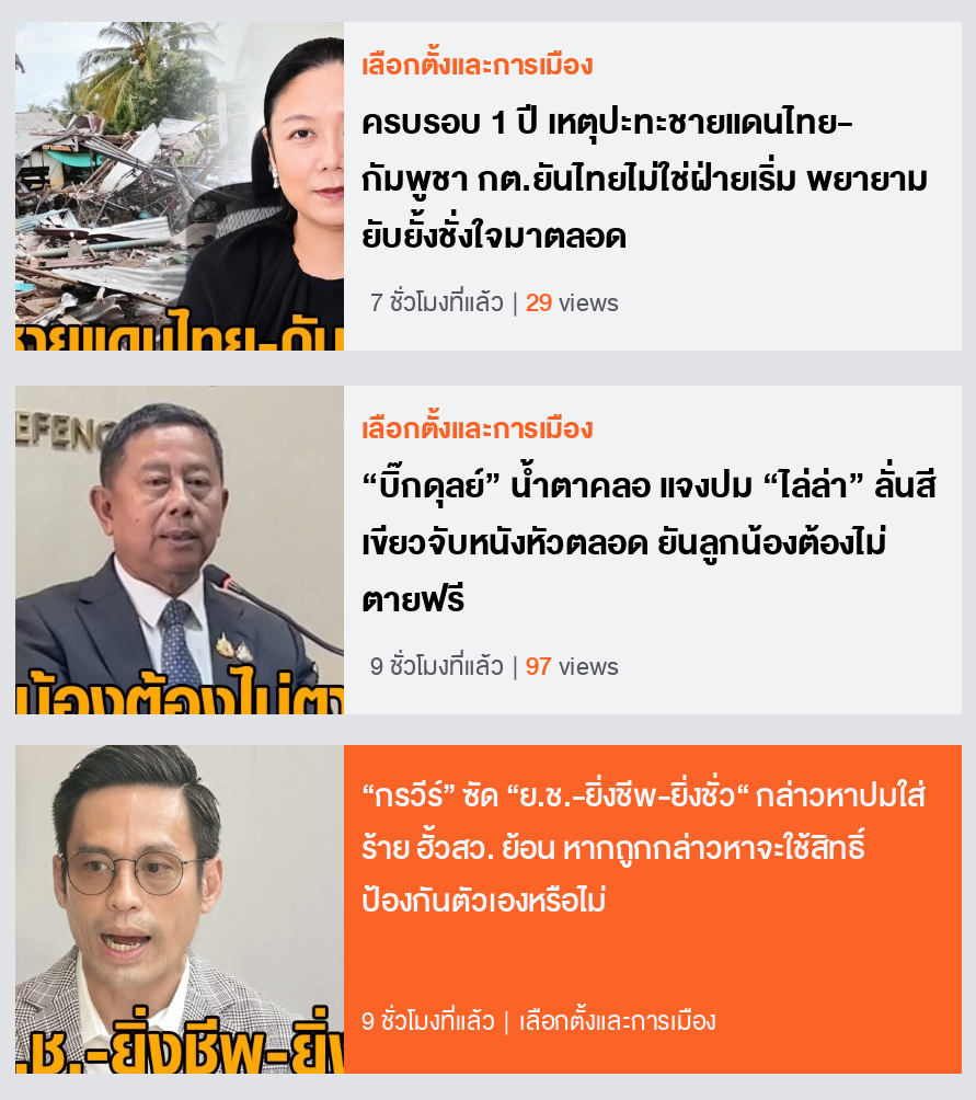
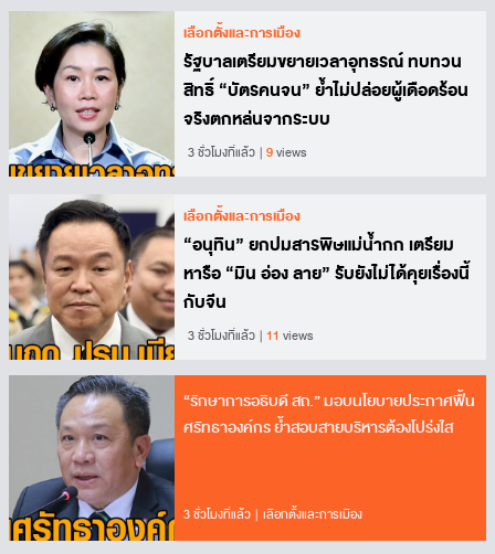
[13,20,929,353] [image] | ครบรอบ 1 ปี เหตุปะทะชายแดนไทย- | กัมพูชา กต.ยันไทยไม่ใช่ฝ่ายเริ่ม พยายาม | ยับยั้งชั่งใจมาตลอด | 7 ชั่วโมงที่แล้ว 29views -> [8,11,468,178] [image] | รัฐบาลเตรียมขยายเวลาอุทธรณ์ ทบทวน | สิทธิ์ “บัตรคนจน” ย้ำไม่ปล่อยผู้เดือดร้อน | จริงตกหล่นจากระบบ | 3 ชั่วโมงที่แล้ว 9views
[13,386,935,717] [image] | “บิ๊กดุลย์” น้ำตาคลอ แจงปม “ไล่ล่า” ลั่นสี | เขียวจับหนังหัวตลอด ยันลูกน้องต้องไม่ | ตายฟรี | 9 ชั่วโมงที่แล้ว 97 views -> [8,195,470,361] [image] | “อนุทิน” ยกปมสารพิษแม่น้ำกก เตรียม | หารือ “มิน อ่อง ลาย” รับยังไม่ได้คุยเรื่องนี้ | กับจีน | 3 ชั่วโมงที่แล้ว 11 views
[13,745,925,1076] [image] | “กรวีร์” ซัด “ย.ช.-ยิ่งชีพ-ยิ่งชั่ว“ กล่าวหาปมใส่ | ร้าย ฮั้วสว. ย้อน หากถูกกล่าวหาจะใช้สิทธิ์ | ป้องกันตัวเองหรือไม่ -> [8,374,475,542] [image] | “รักษาการอธิบดี สถ.” มอบนโยบายประกาศฟื้น | ศรัทธาองค์กร ย้ำสอบสายบริหารต้องโปร่งใส
[361,1001,495,1041] 9 ชั่วโมงที่แล้ว -> [183,504,251,524] 3 ชั่วโมงที่แล้ว

